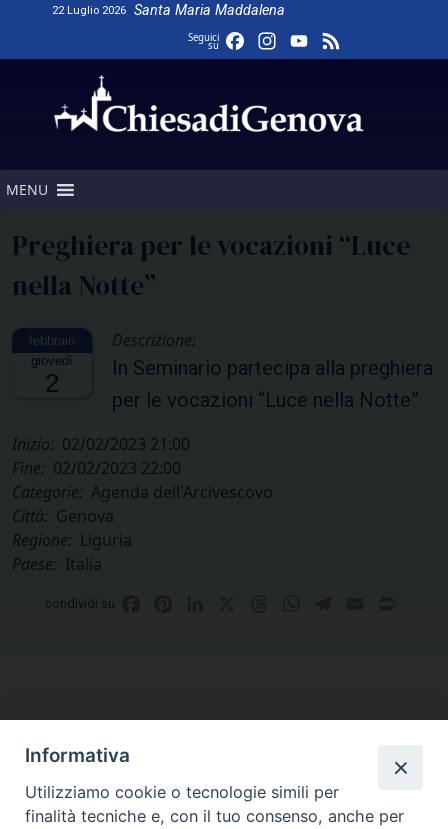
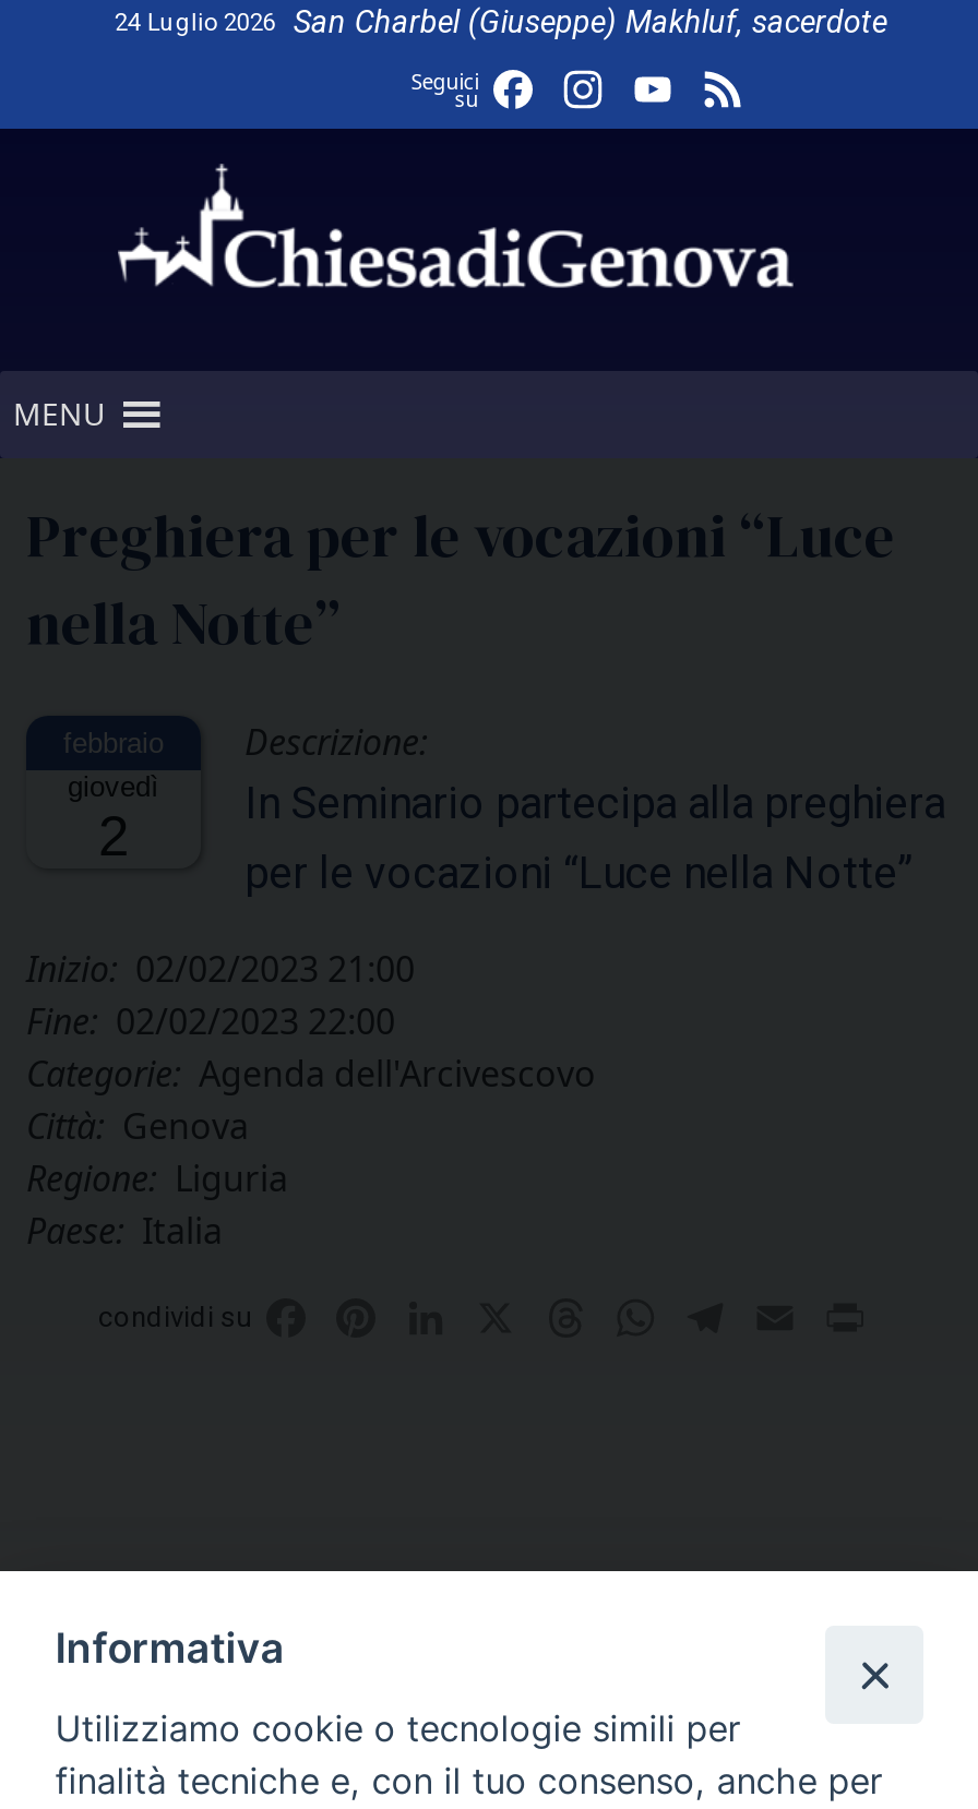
[52,2,285,19] 22 Luglio 2026 | Santa Maria Maddalena -> [114,4,887,41] 24 Luglio 2026 | San Charbel (Giuseppe) Makhluf, sacerdote

